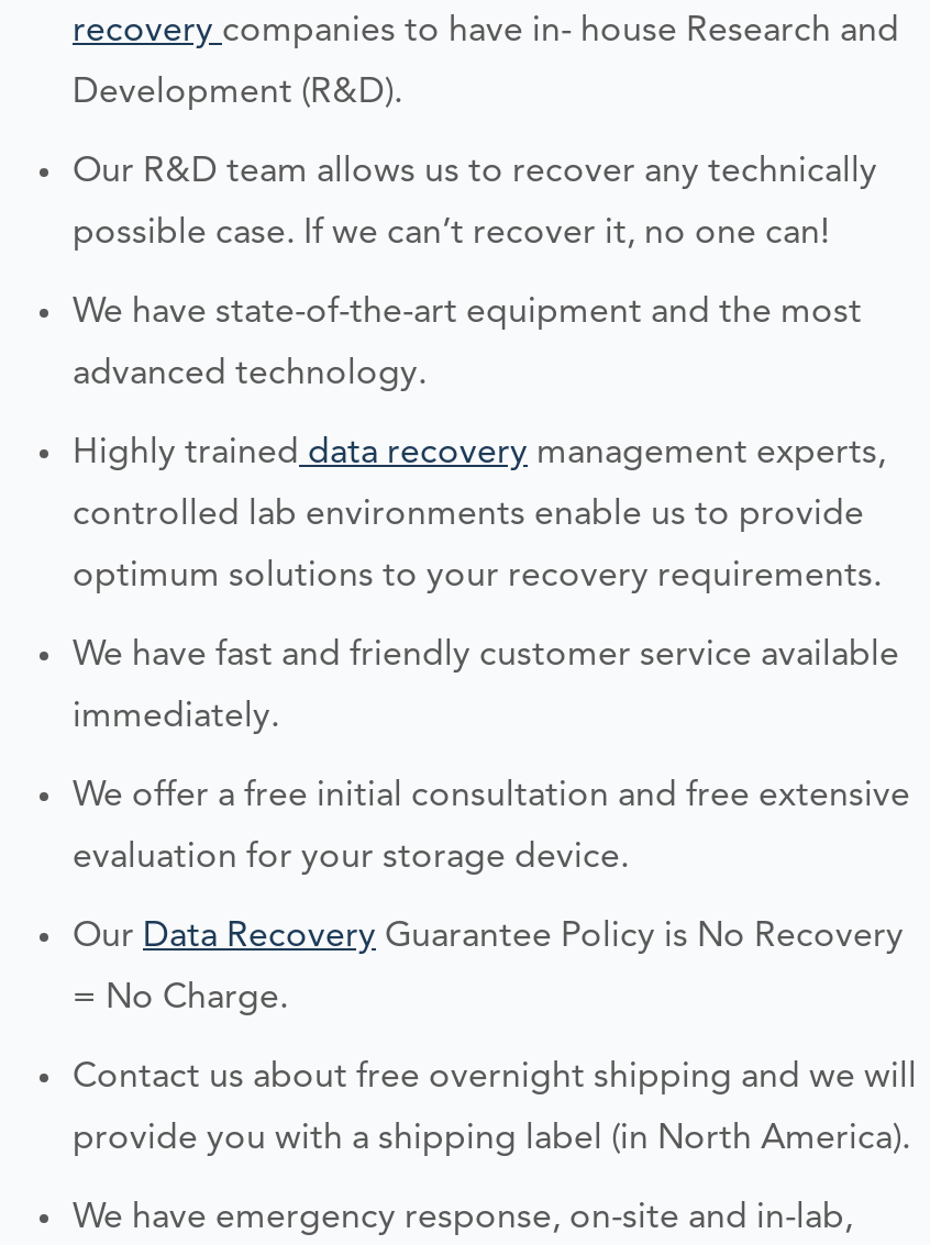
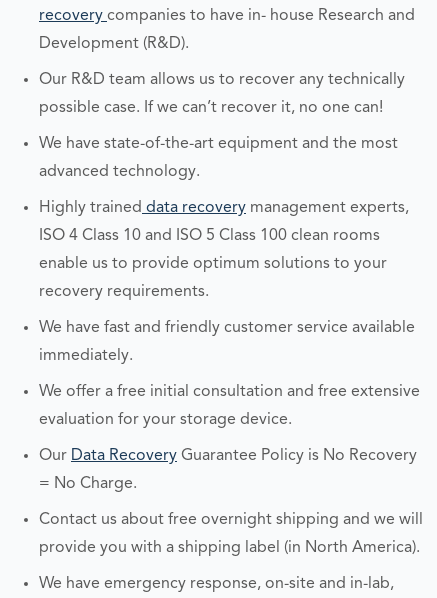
[73,497,882,593] controlled lab environments enable us to provide | optimum solutions to your recovery requirements. -> [39,227,387,299] ISO 4 Class 10 and ISO 5 Class 100 clean rooms | enable us to provide optimum solutions to your | recovery requirements.

